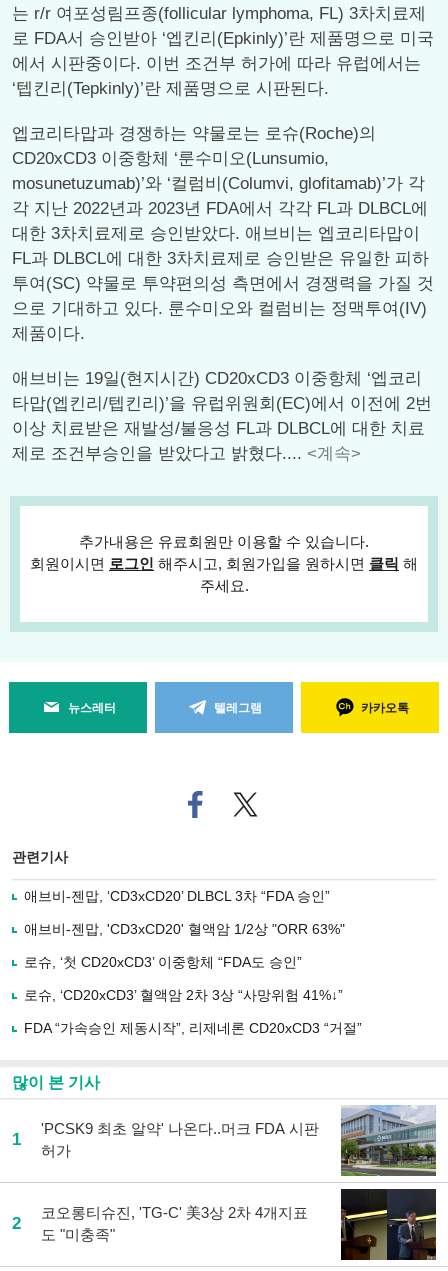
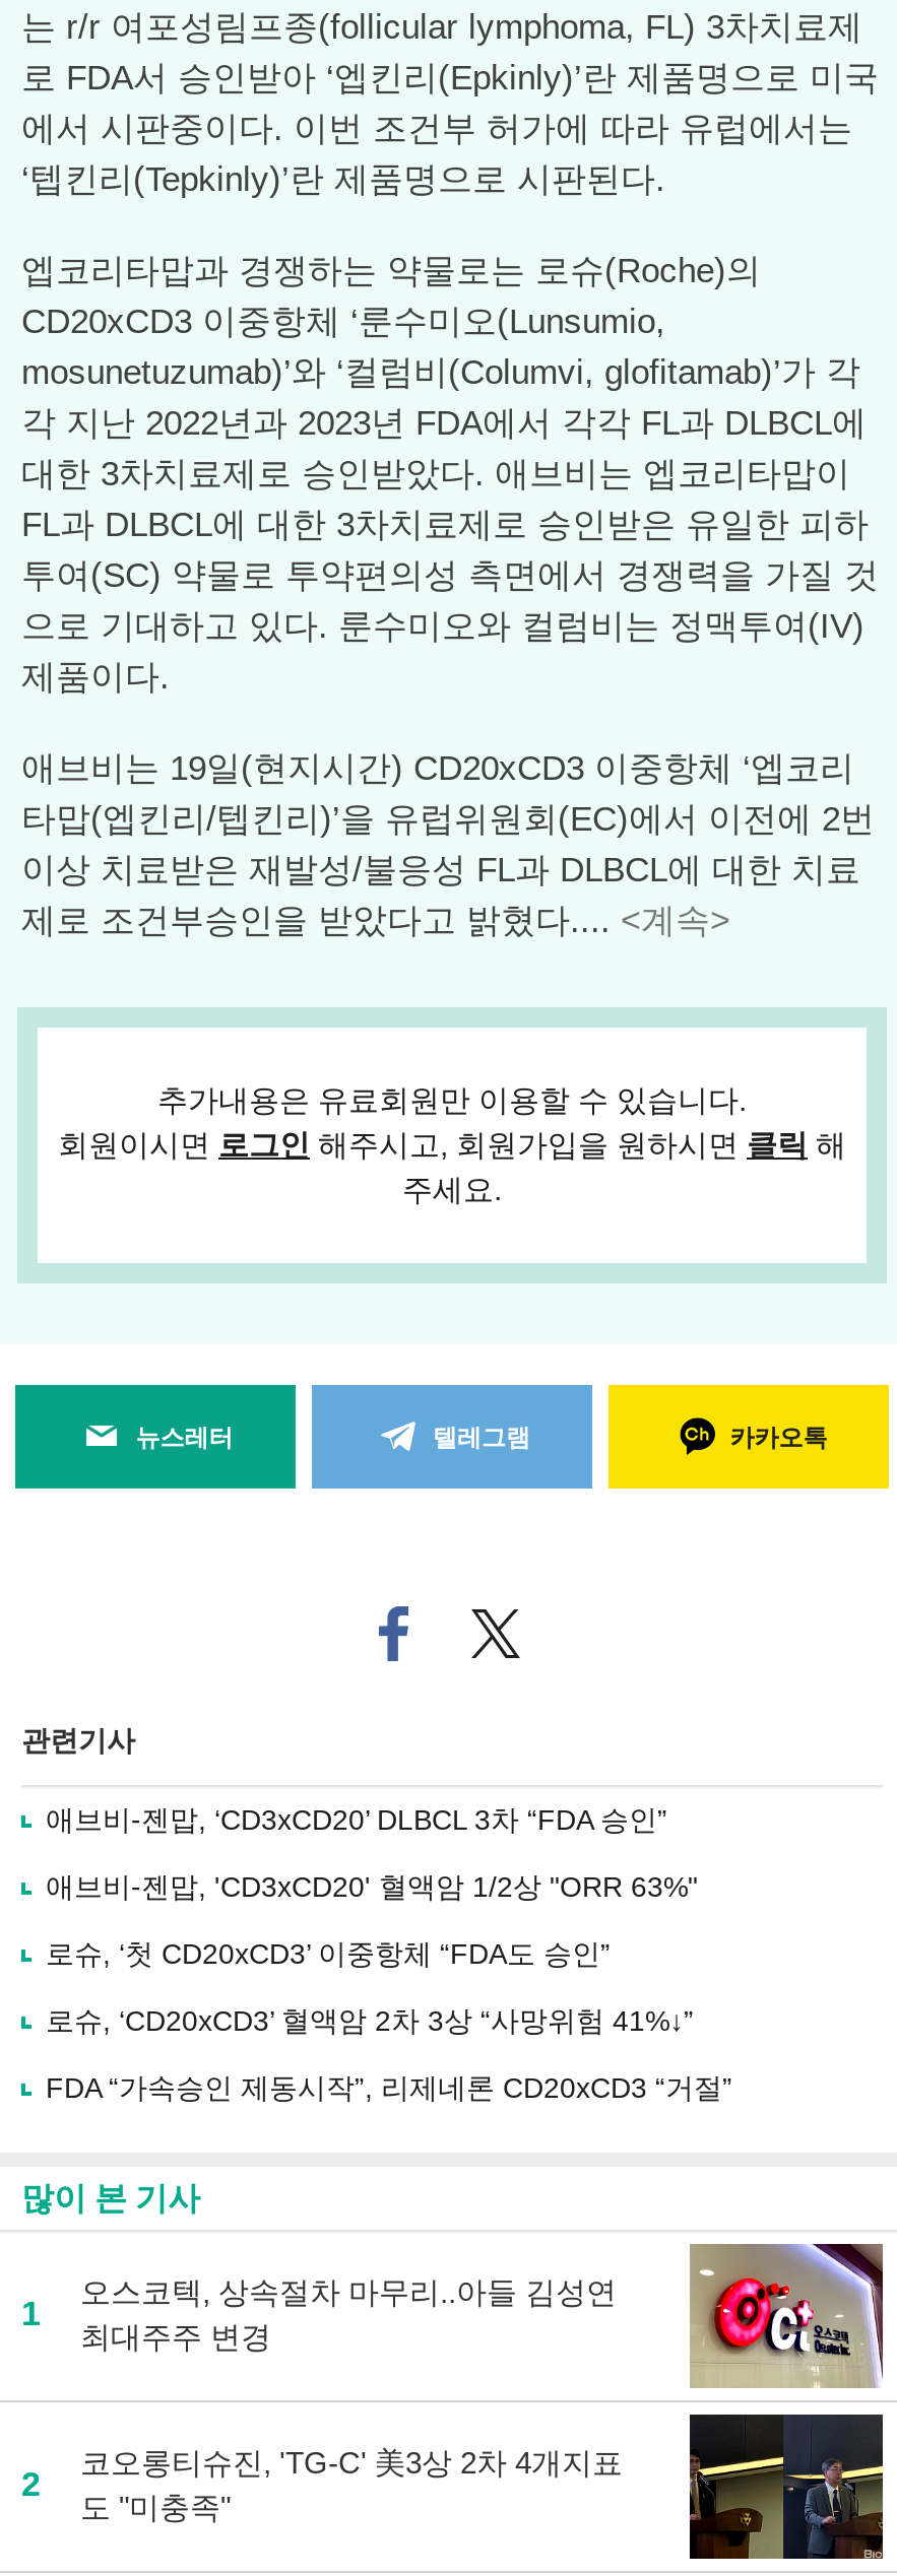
[41,1105,437,1177] [image] | 'PCSK9 최초 알약' 나온다..머크 FDA 시판 | 허가 -> [80,2242,885,2388] [image] | 오스코텍, 상속절차 마무리..아들 김성연 | 최대주주 변경

